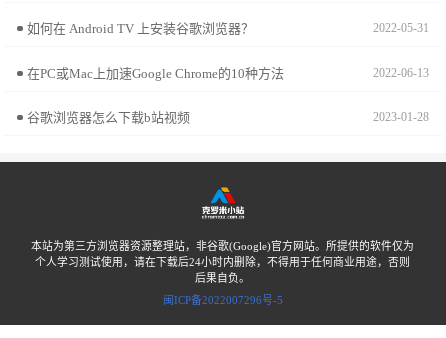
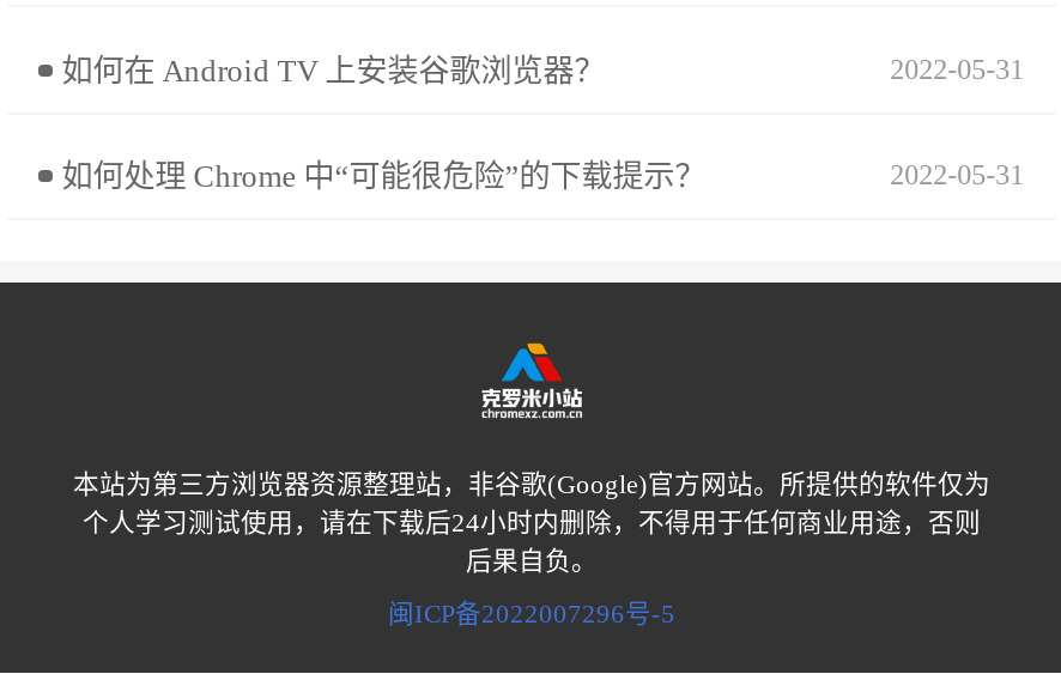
[27,66,429,125] 在PC或Mac上加速Google Chrome的10种方法 | 2022-06-13 | 谷歌浏览器怎么下载b站视频 | 2023-01-28 -> [62,157,1024,193] 如何处理 Chrome 中“可能很危险”的下载提示？ | 2022-05-31

